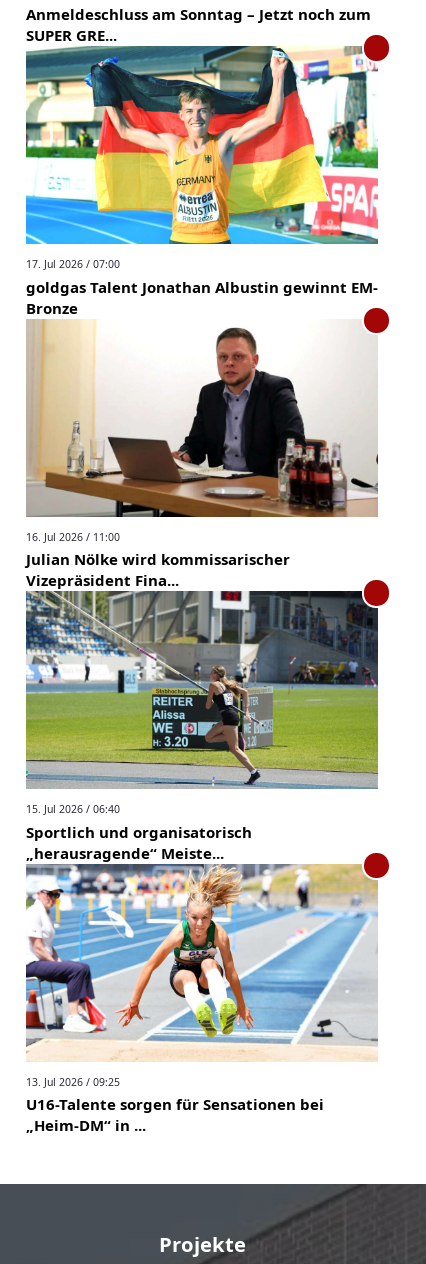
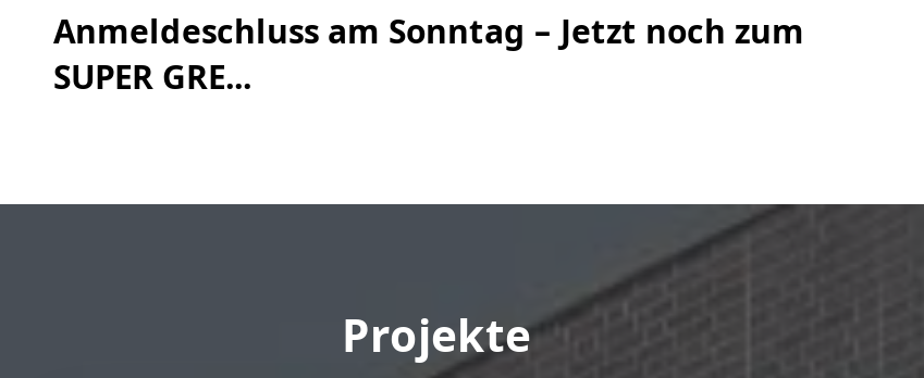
[25,34,390,318] [image] | 17. Jul 2026 / 07:00 | goldgas Talent Jonathan Albustin gewinnt EM- | Bronze -> none
[25,307,390,590] [image] | 16. Jul 2026 / 11:00 | Julian Nölke wird kommissarischer | Vizepräsident Fina... -> none
[25,579,390,863] [image] | 15. Jul 2026 / 06:40 | Sportlich und organisatorisch | „herausragende“ Meiste... -> none
[25,852,390,1135] [image] | 13. Jul 2026 / 09:25 | U16-Talente sorgen für Sensationen bei | „Heim-DM“ in ... -> none

